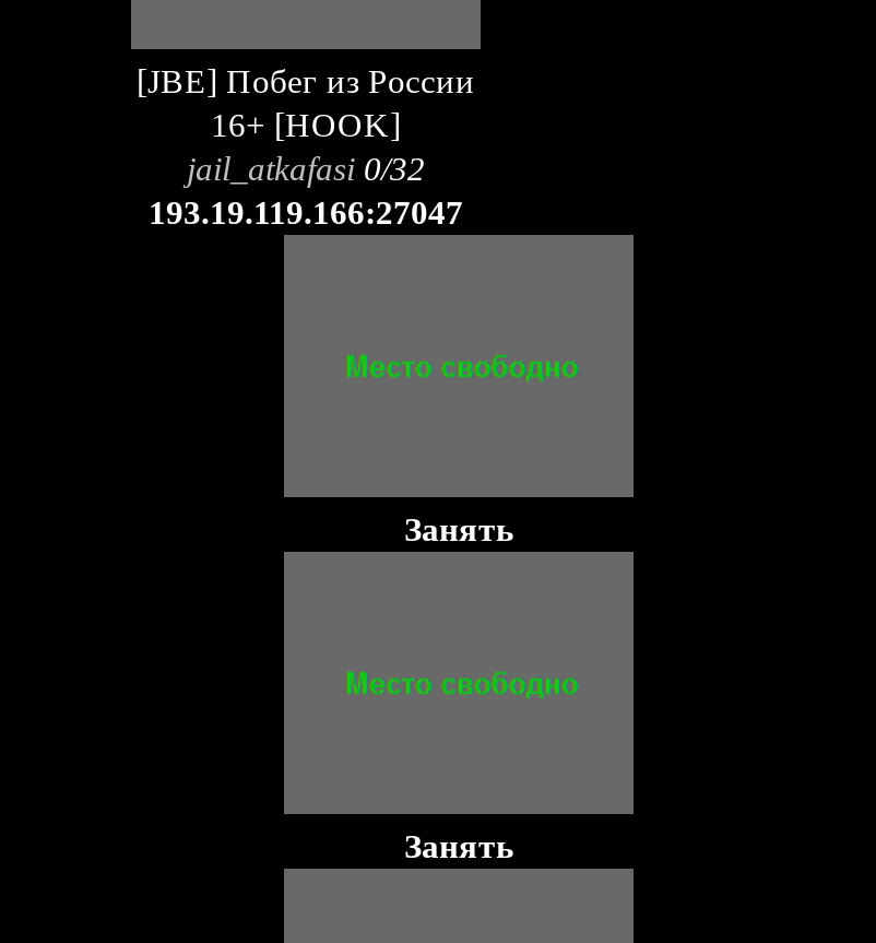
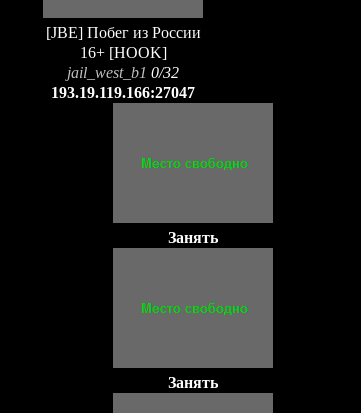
[187,150,425,187] jail_atkafasi 0/32 -> [67,64,179,81] jail_west_b1 0/32

